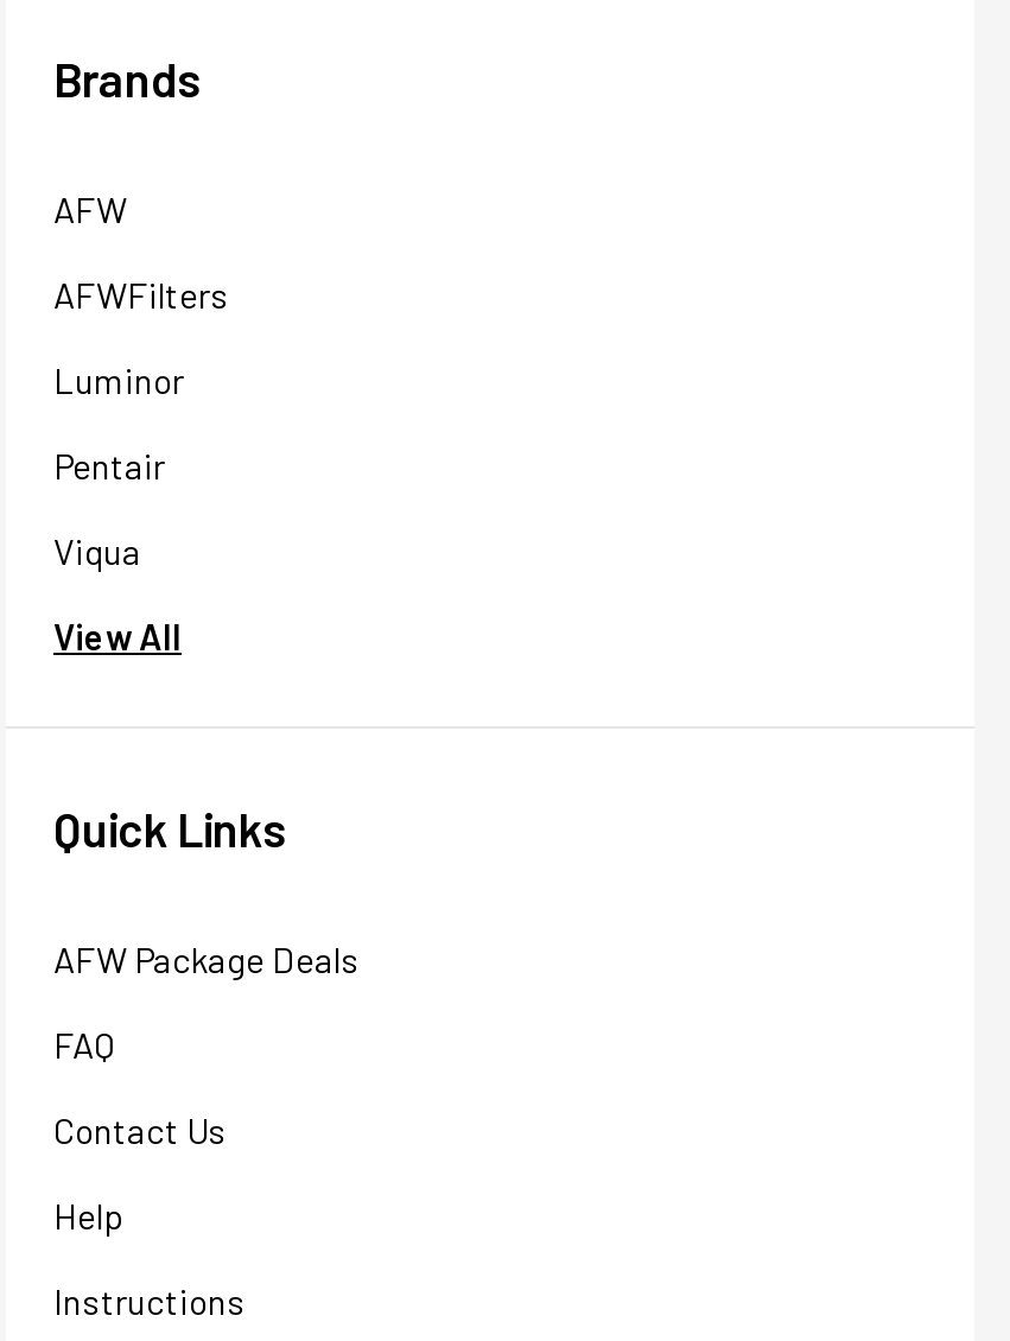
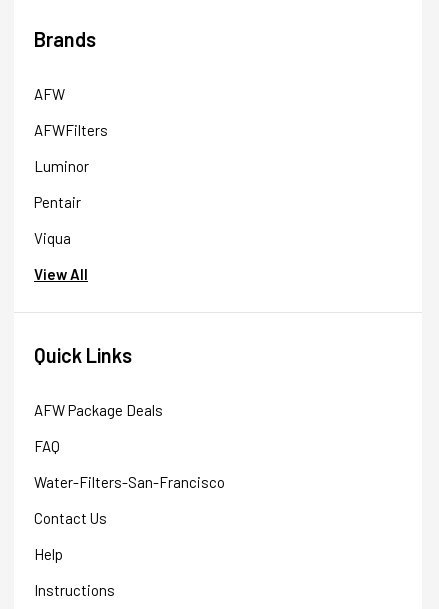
none -> [34,473,225,491] Water-Filters-San-Francisco

